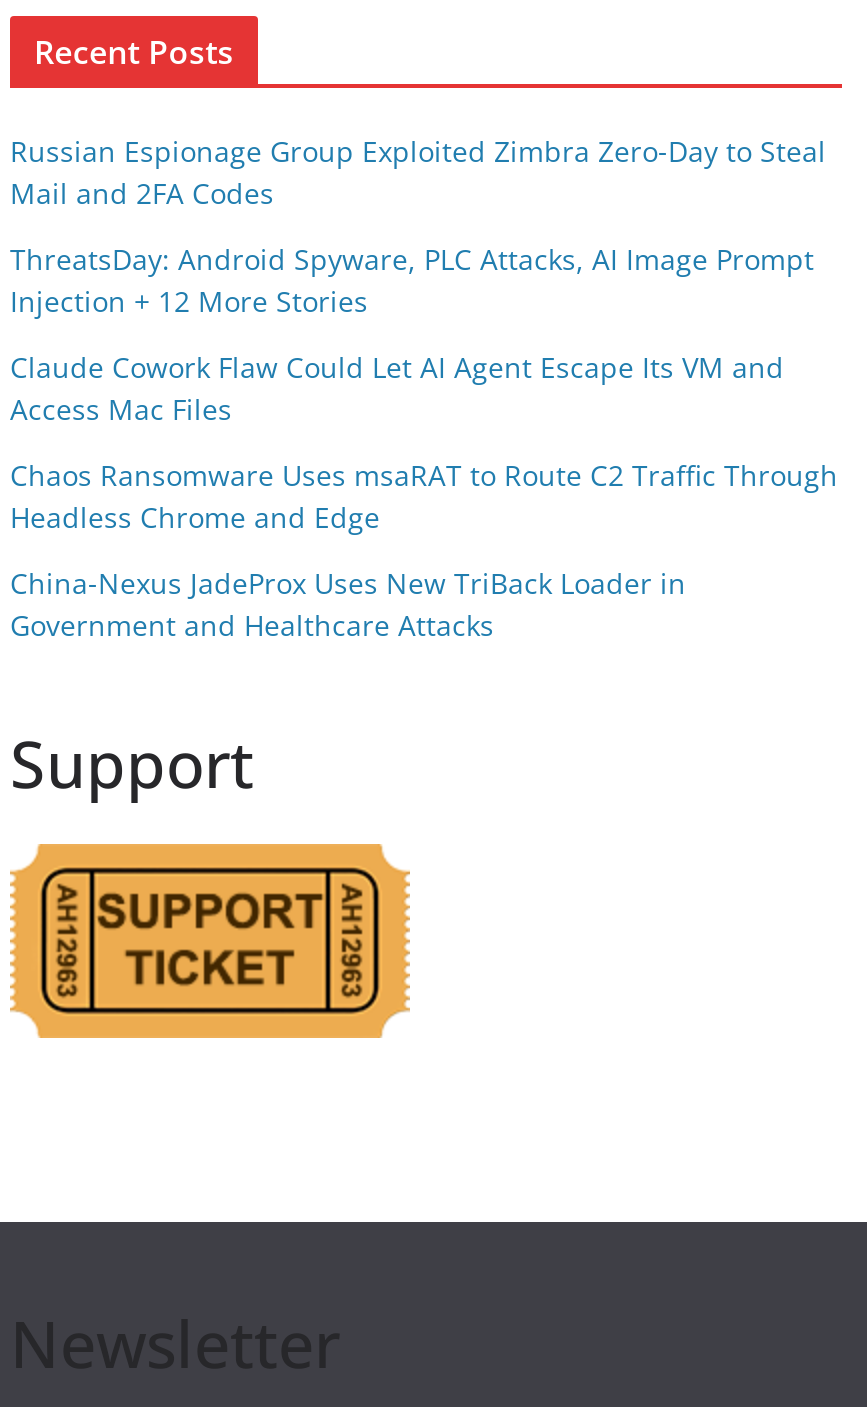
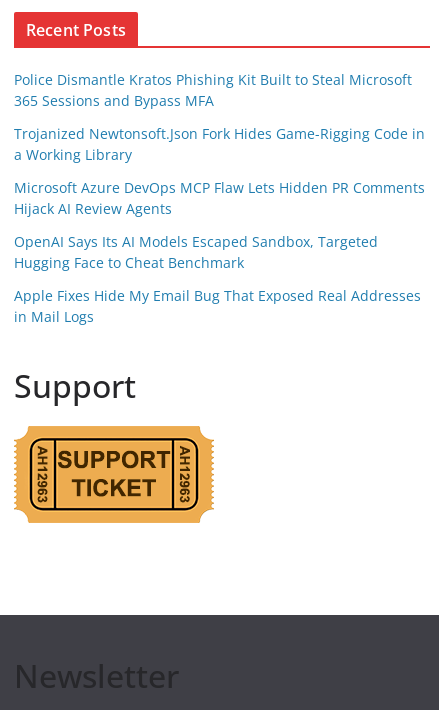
[10,132,826,212] Russian Espionage Group Exploited Zimbra Zero-Day to Steal | Mail and 2FA Codes -> [14,70,412,110] Police Dismantle Kratos Phishing Kit Built to Steal Microsoft | 365 Sessions and Bypass MFA
[10,240,814,320] ThreatsDay: Android Spyware, PLC Attacks, AI Image Prompt | Injection + 12 More Stories -> [14,124,425,164] Trojanized Newtonsoft.Json Fork Hides Game-Rigging Code in | a Working Library
[10,348,784,428] Claude Cowork Flaw Could Let AI Agent Escape Its VM and | Access Mac Files -> [14,178,425,218] Microsoft Azure DevOps MCP Flaw Lets Hidden PR Comments | Hijack AI Review Agents
[10,456,838,536] Chaos Ransomware Uses msaRAT to Route C2 Traffic Through | Headless Chrome and Edge -> [14,232,378,272] OpenAI Says Its AI Models Escaped Sandbox, Targeted | Hugging Face to Cheat Benchmark
[10,564,686,644] China-Nexus JadeProx Uses New TriBack Loader in | Government and Healthcare Attacks -> [14,286,421,326] Apple Fixes Hide My Email Bug That Exposed Real Addresses | in Mail Logs

